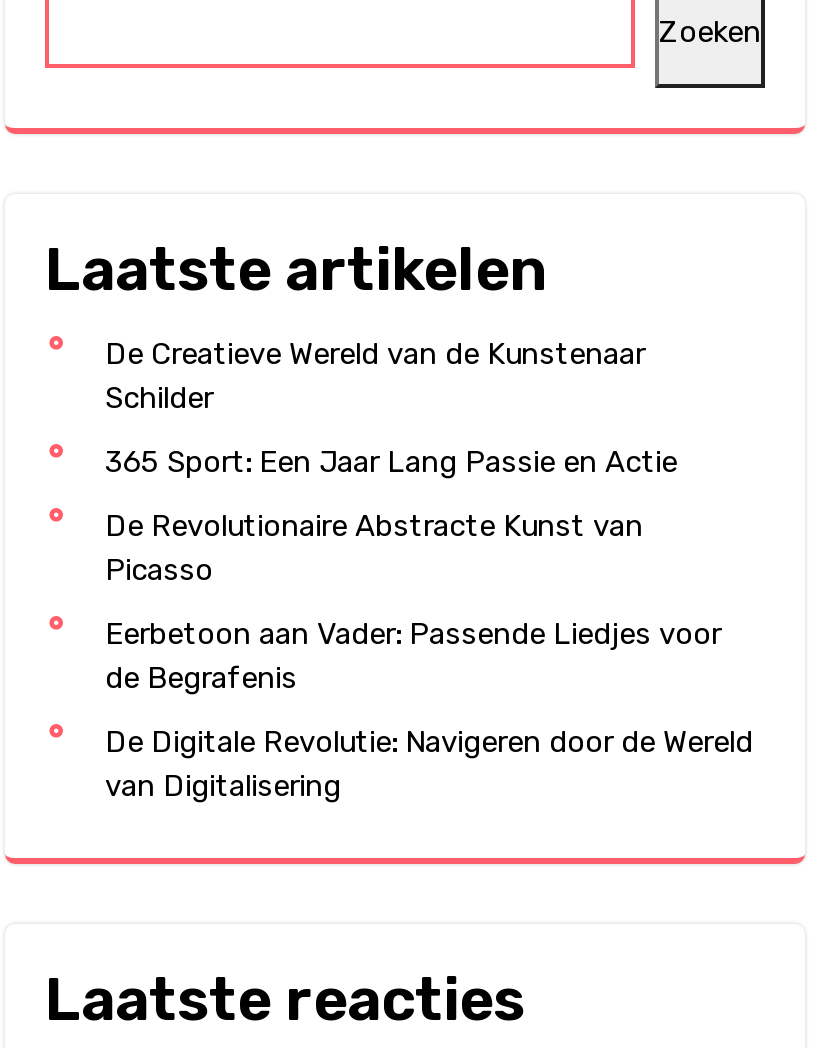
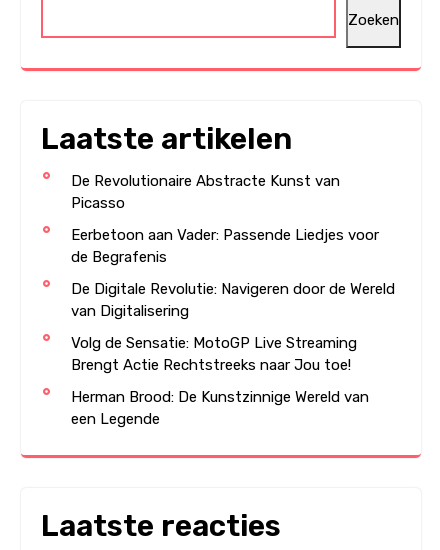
[105,336,677,480] De Creatieve Wereld van de Kunstenaar | Schilder | 365 Sport: Een Jaar Lang Passie en Actie -> none
moved [105,508,753,804] -> [71,172,395,320]: De Revolutionaire Abstracte Kunst van | Picasso | Eerbetoon aan Vader: Passende Liedjes voor | de Begrafenis | De Digitale Revolutie: Navigeren door de Wereld | van Digitalisering
none -> [71,334,369,428] Volg de Sensatie: MotoGP Live Streaming | Brengt Actie Rechtstreeks naar Jou toe! | Herman Brood: De Kunstzinnige Wereld van | een Legende

